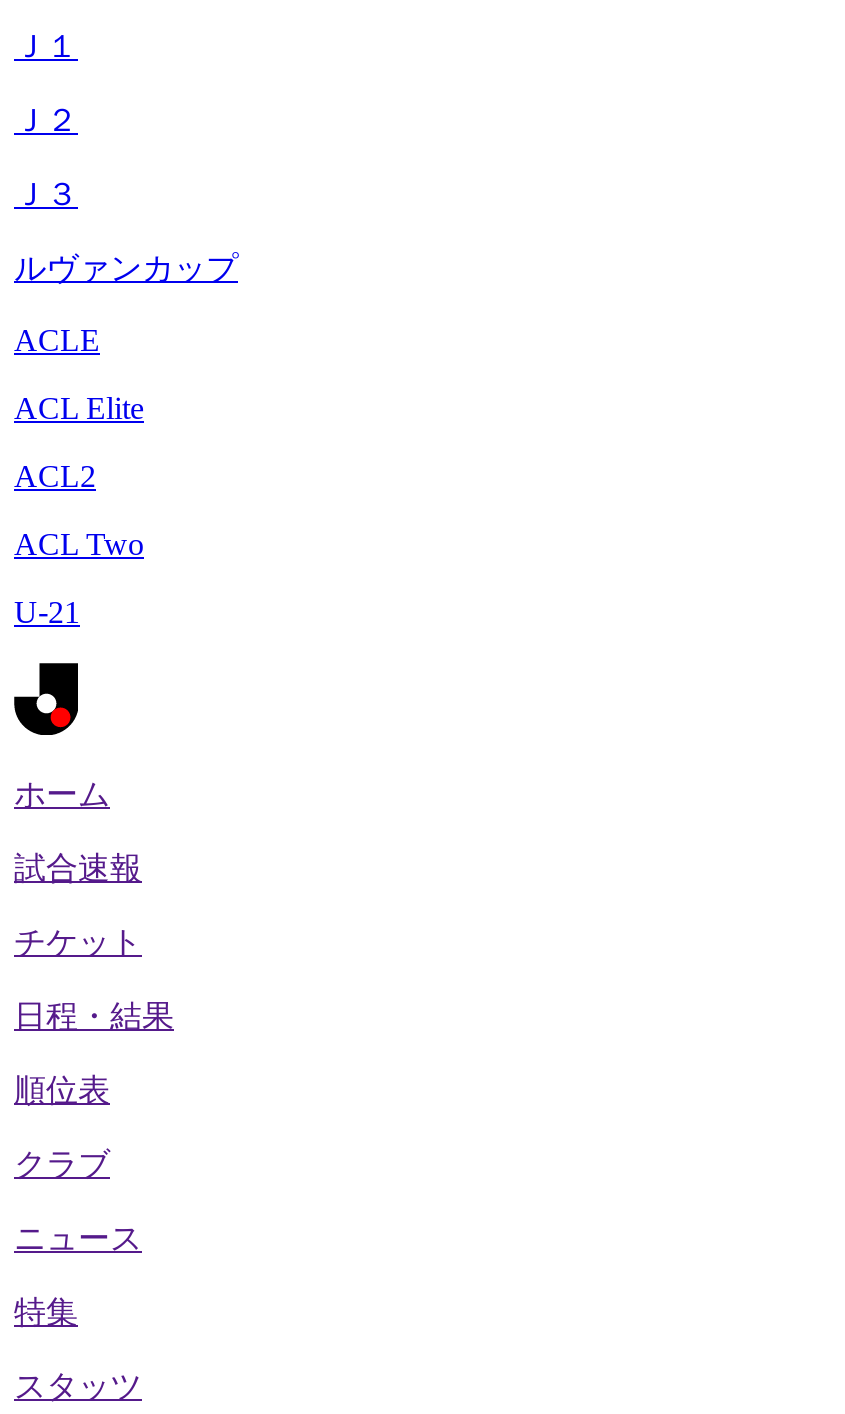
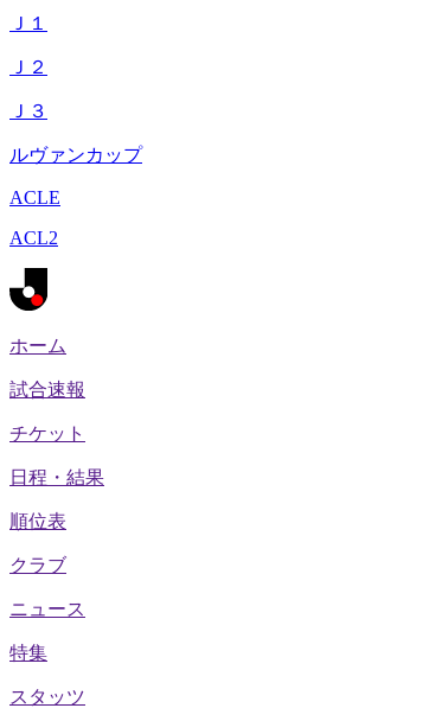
[14,391,144,425] ACL Elite -> none
[14,527,144,629] ACL Two | U-21 -> none

